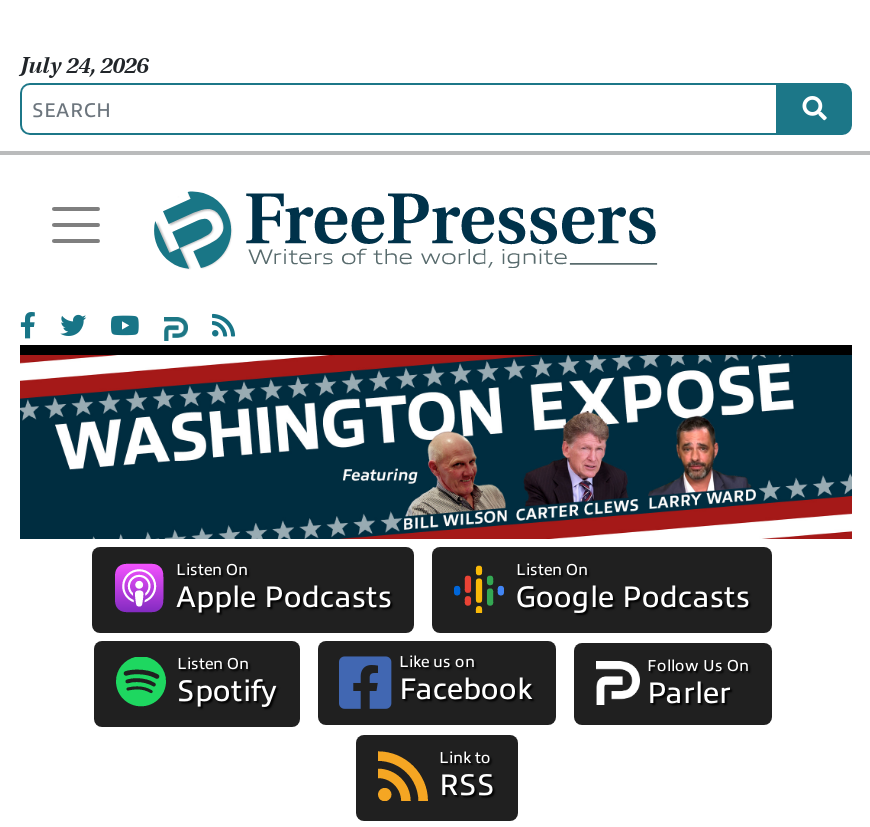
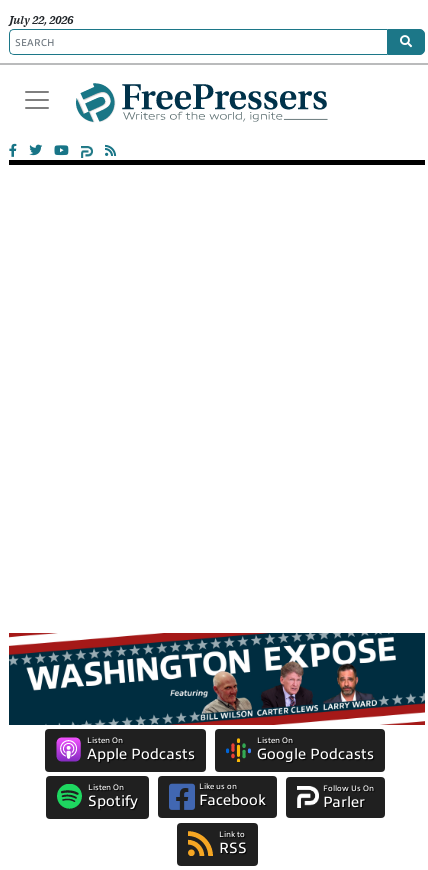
[20,51,148,79] July 24, 2026 -> [9,13,73,27] July 22, 2026

